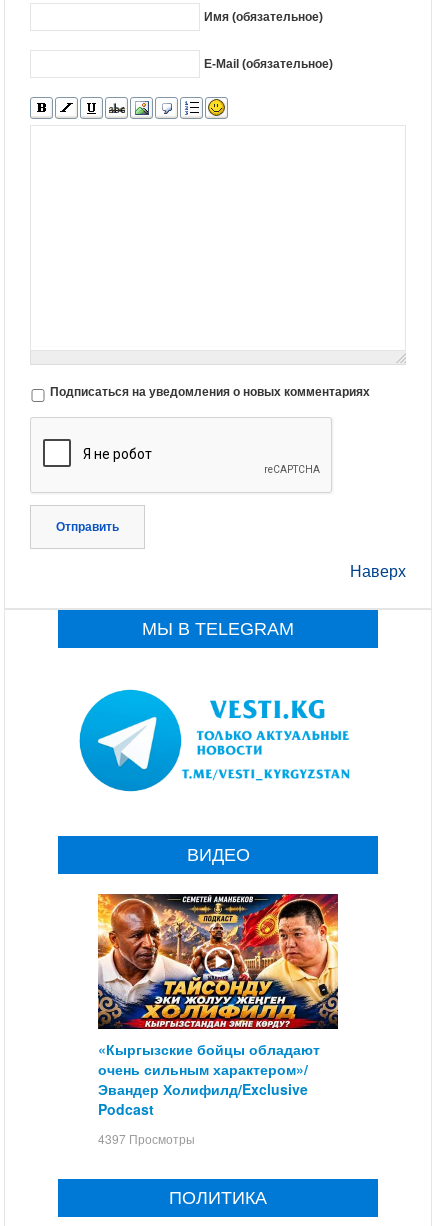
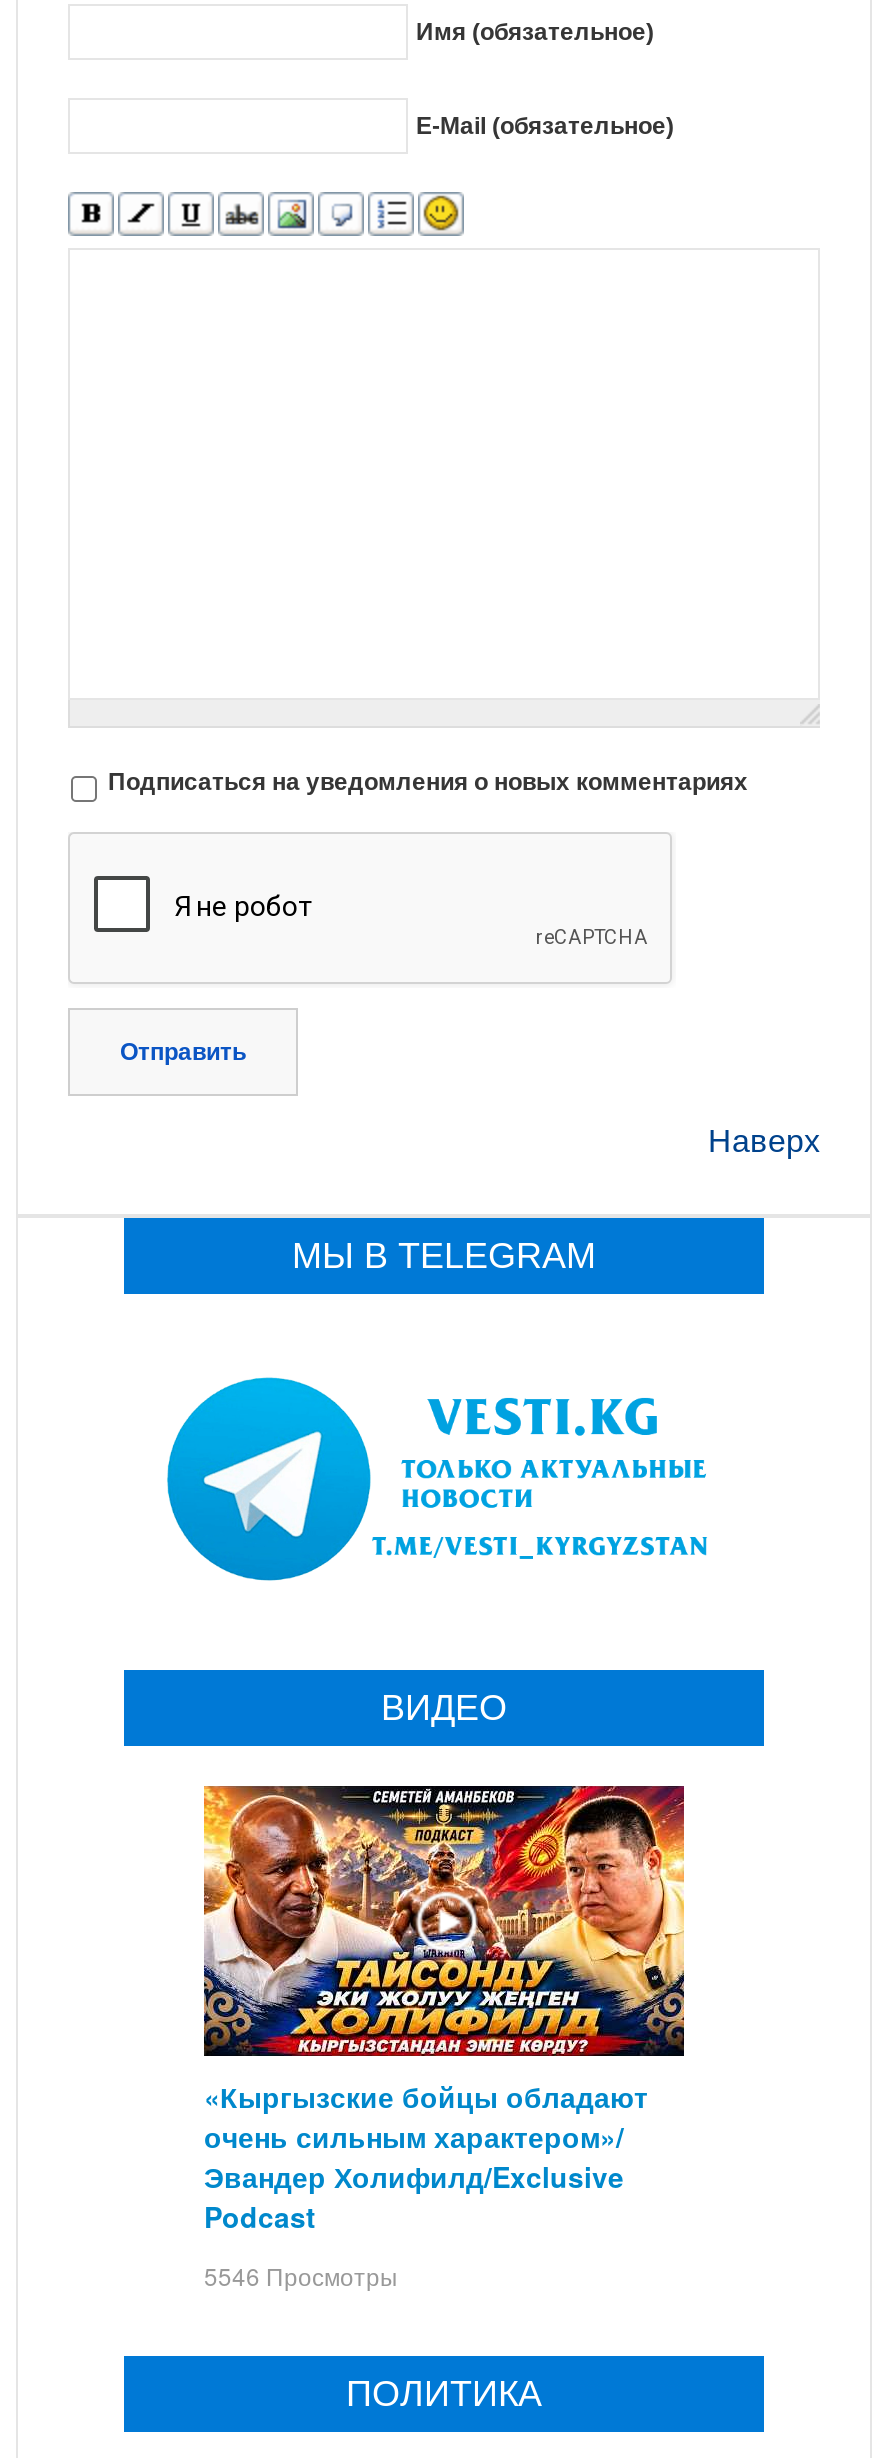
[98,1130,195,1147] 4397 Просмотры -> [204,2258,398,2292] 5546 Просмотры

